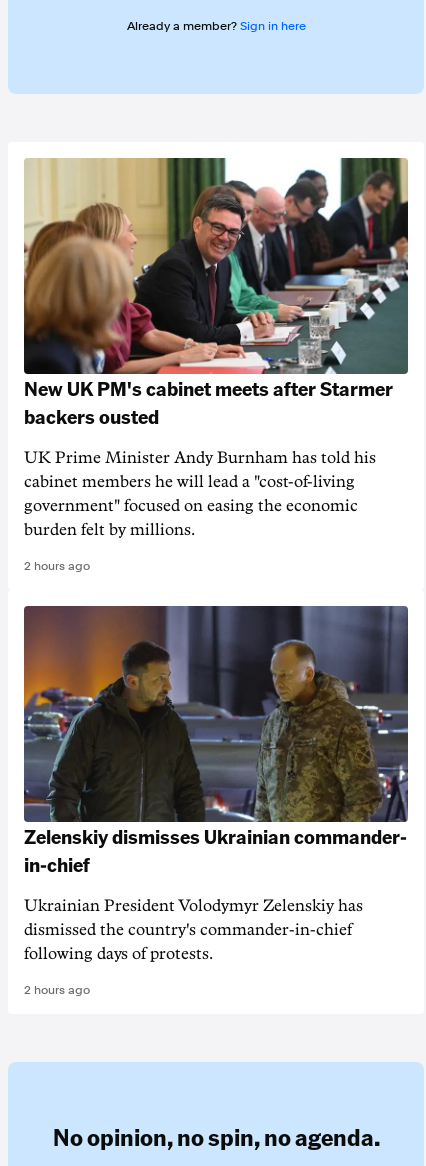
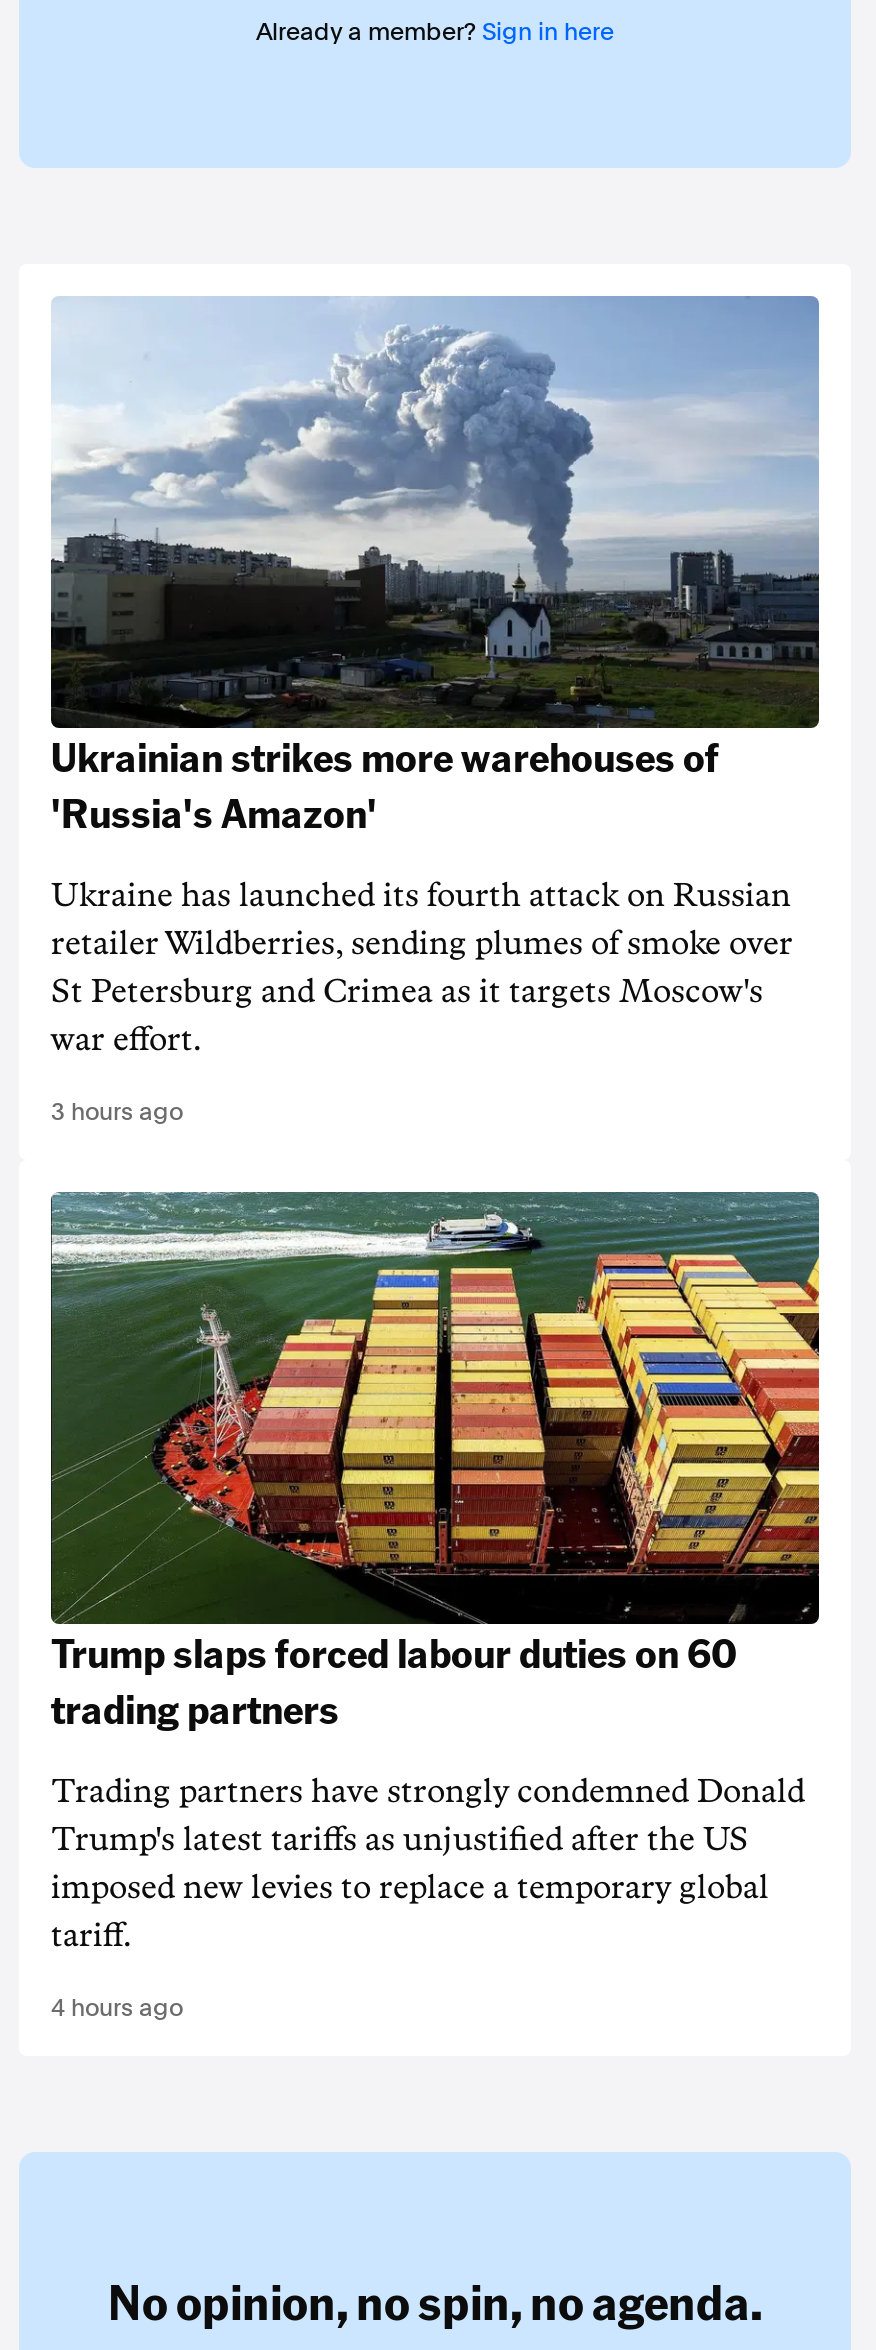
[24,157,409,573] [image] | New UK PM's cabinet meets after Starmer | backers ousted | UK Prime Minister Andy Burnham has told his | cabinet members he will lead a "cost-of-living | government" focused on easing the economic | burden felt by millions. | 2 hours ago -> [51,294,819,1126] [image] | Ukrainian strikes more warehouses of | 'Russia's Amazon' | Ukraine has launched its fourth attack on Russian | retailer Wildberries, sending plumes of smoke over | St Petersburg and Crimea as it targets Moscow's | war effort. | 3 hours ago
[23,606,409,997] [image] | Zelenskiy dismisses Ukrainian commander- | in-chief | Ukrainian President Volodymyr Zelenskiy ‌has | dismissed the country's commander-in-chief | following days of protests. | 2 hours ago -> [49,1192,821,2022] [image] | Trump slaps forced labour duties on 60 | trading partners | Trading partners have strongly condemned Donald | Trump's latest tariffs as unjustified after the US | imposed new levies to replace a temporary global | tariff. | 4 hours ago

